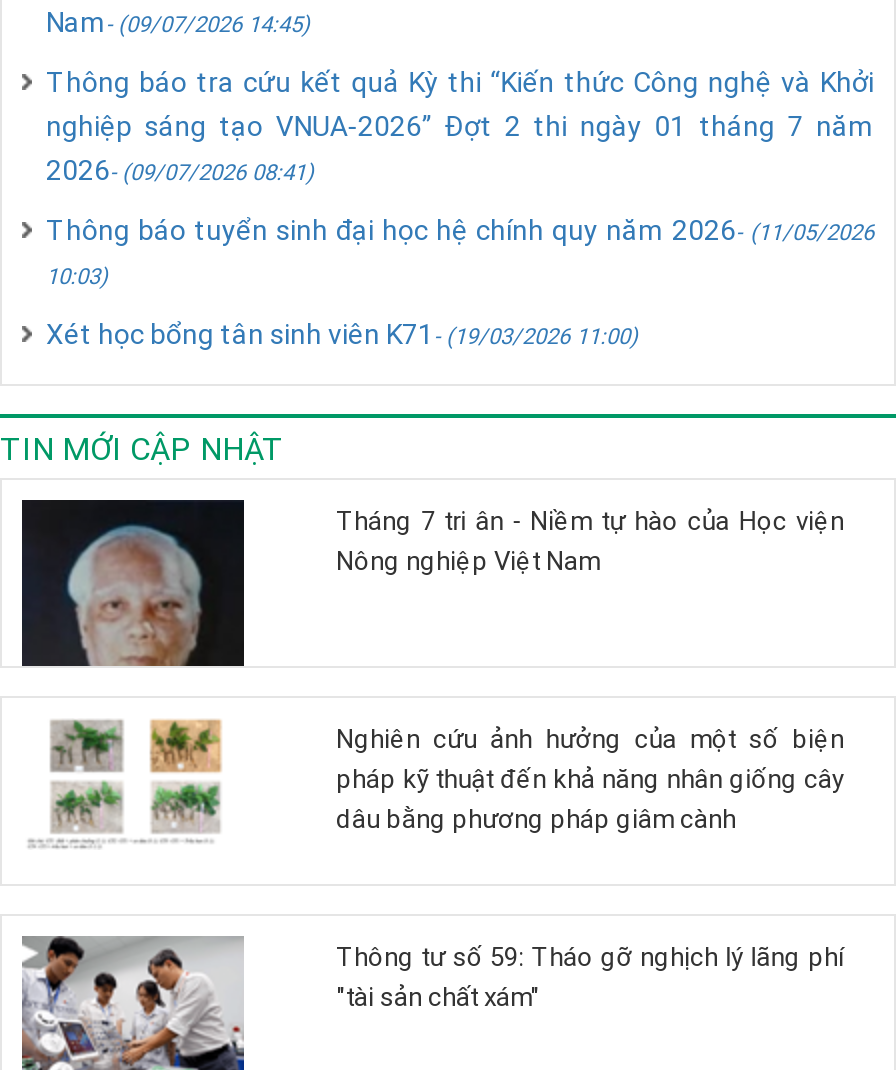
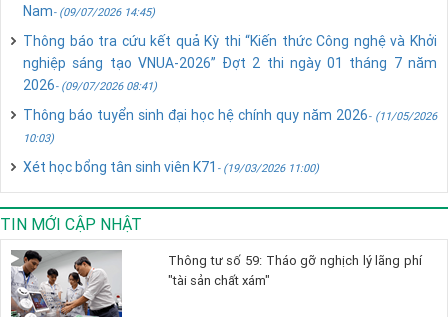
[20,500,246,672] [image] -> none
[336,505,844,579] Tháng 7 tri ân - Niềm tự hào của Học viện | Nông nghiệp Việt Nam -> none
[22,718,244,854] [image] -> none
[336,723,844,837] Nghiên cứu ảnh hưởng của một số biện | pháp kỹ thuật đến khả năng nhân giống cây | dâu bằng phương pháp giâm cành -> none

